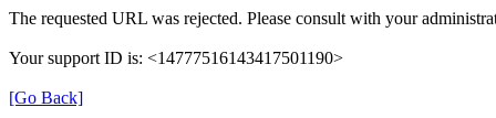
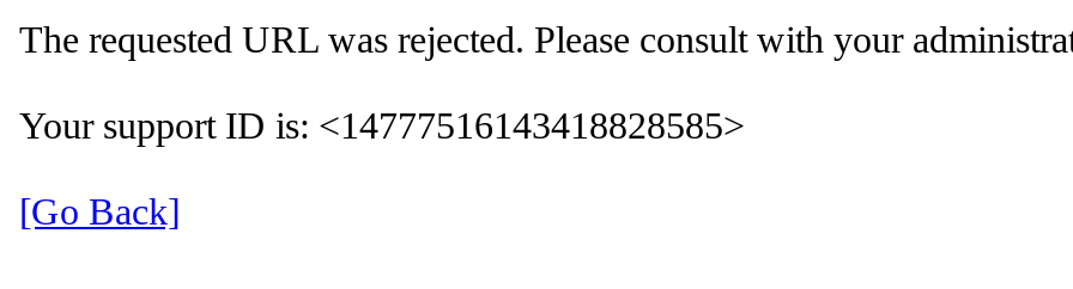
[9,49,343,67] Your support ID is: <14777516143417501190> -> [19,105,745,146] Your support ID is: <14777516143418828585>

